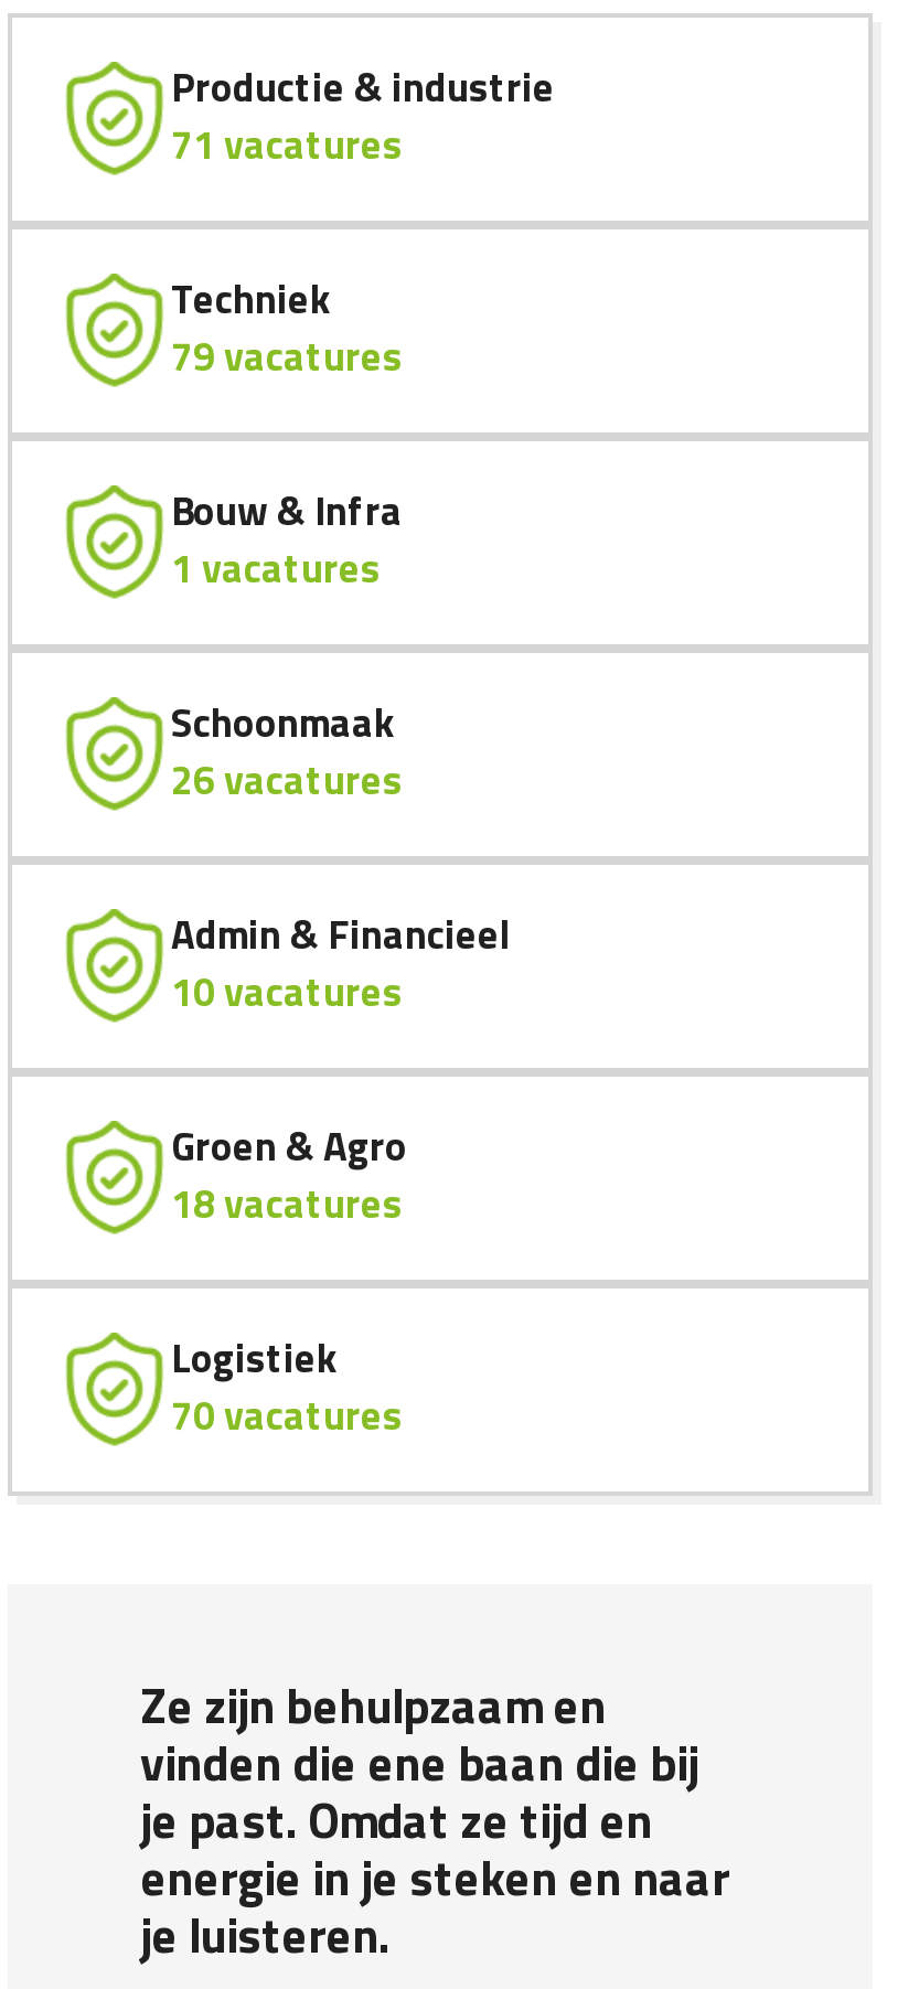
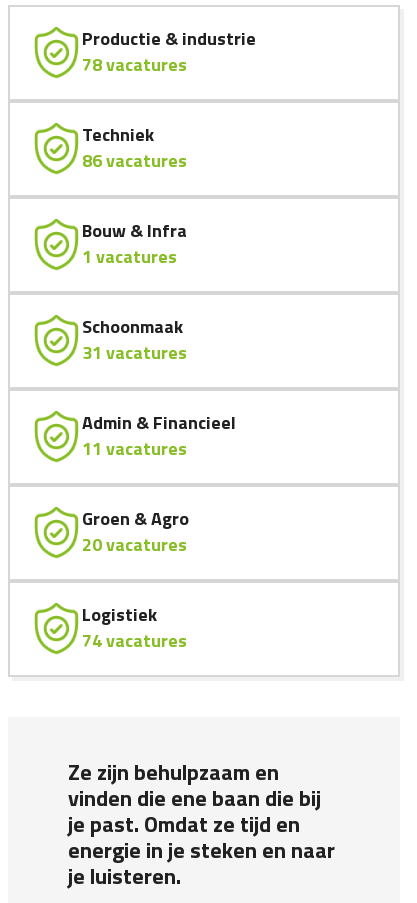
[171,115,403,174] 71 vacatures -> [82,51,187,78] 78 vacatures
[171,327,403,386] 79 vacatures -> [82,147,187,174] 86 vacatures
[171,750,403,810] 26 vacatures -> [82,339,187,366] 31 vacatures
[171,962,403,1022] 10 vacatures -> [82,435,187,462] 11 vacatures
[171,1174,403,1233] 18 vacatures -> [82,531,187,558] 20 vacatures
[171,1386,403,1445] 70 vacatures -> [82,627,187,654] 74 vacatures

